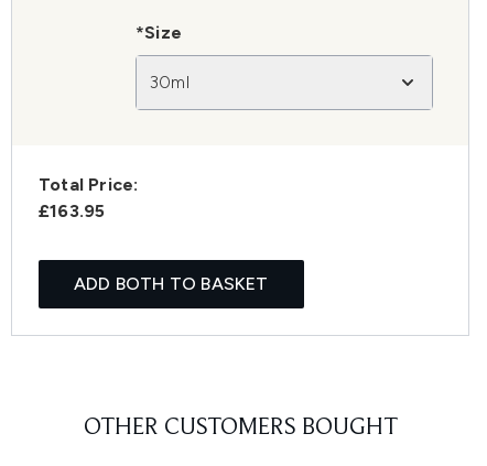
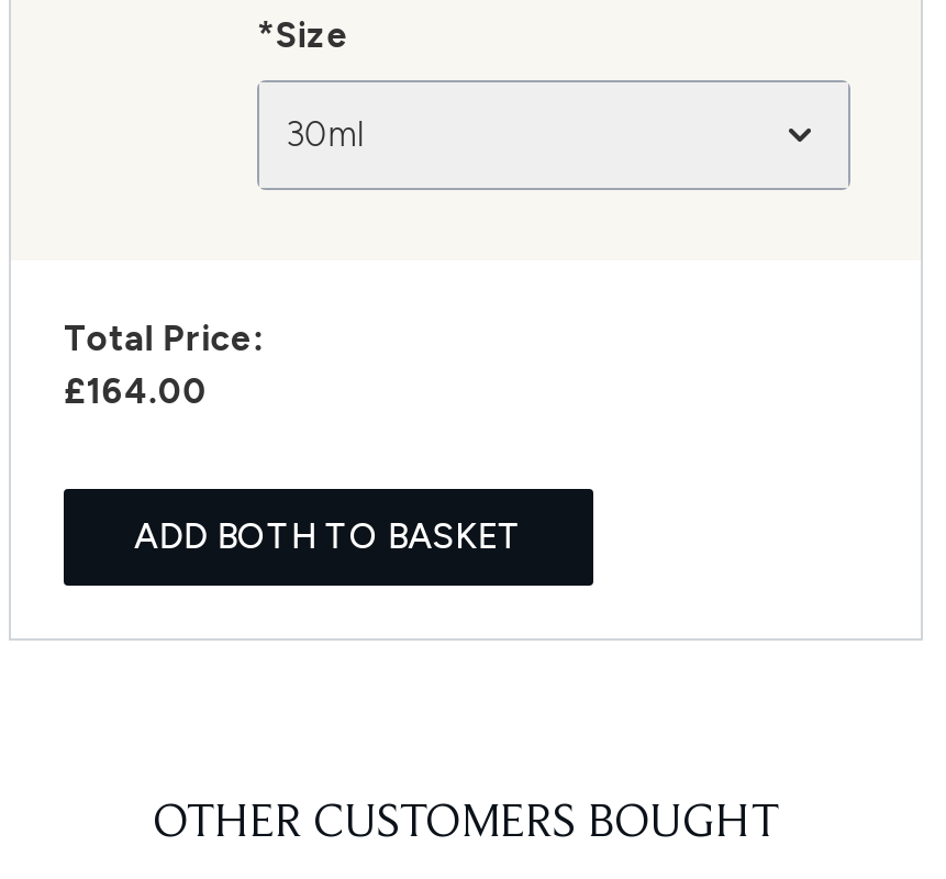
[39,201,105,222] £163.95 -> [64,370,207,412] £164.00

